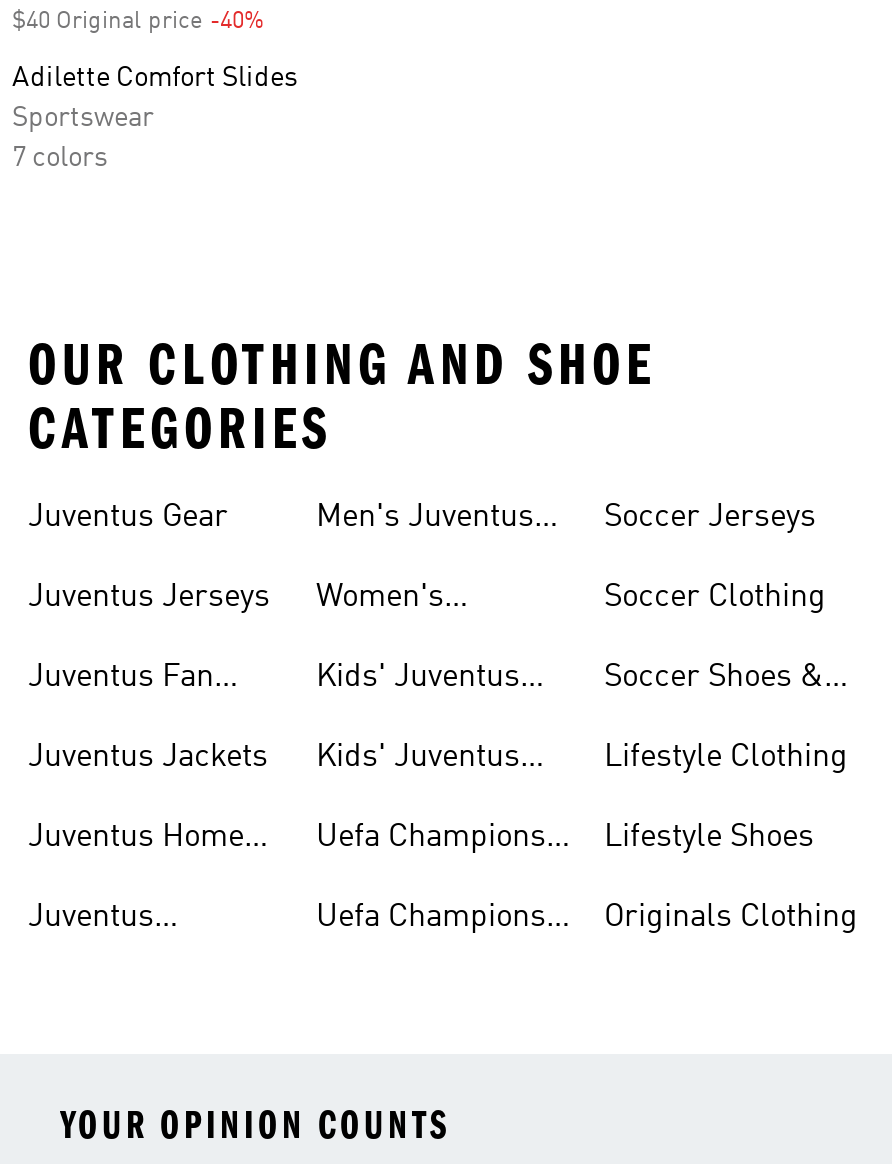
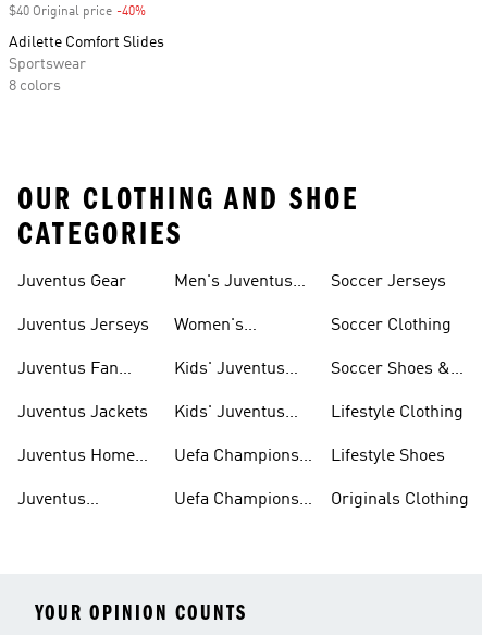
[12,144,108,172] 7 colors -> [9,78,61,94] 8 colors

